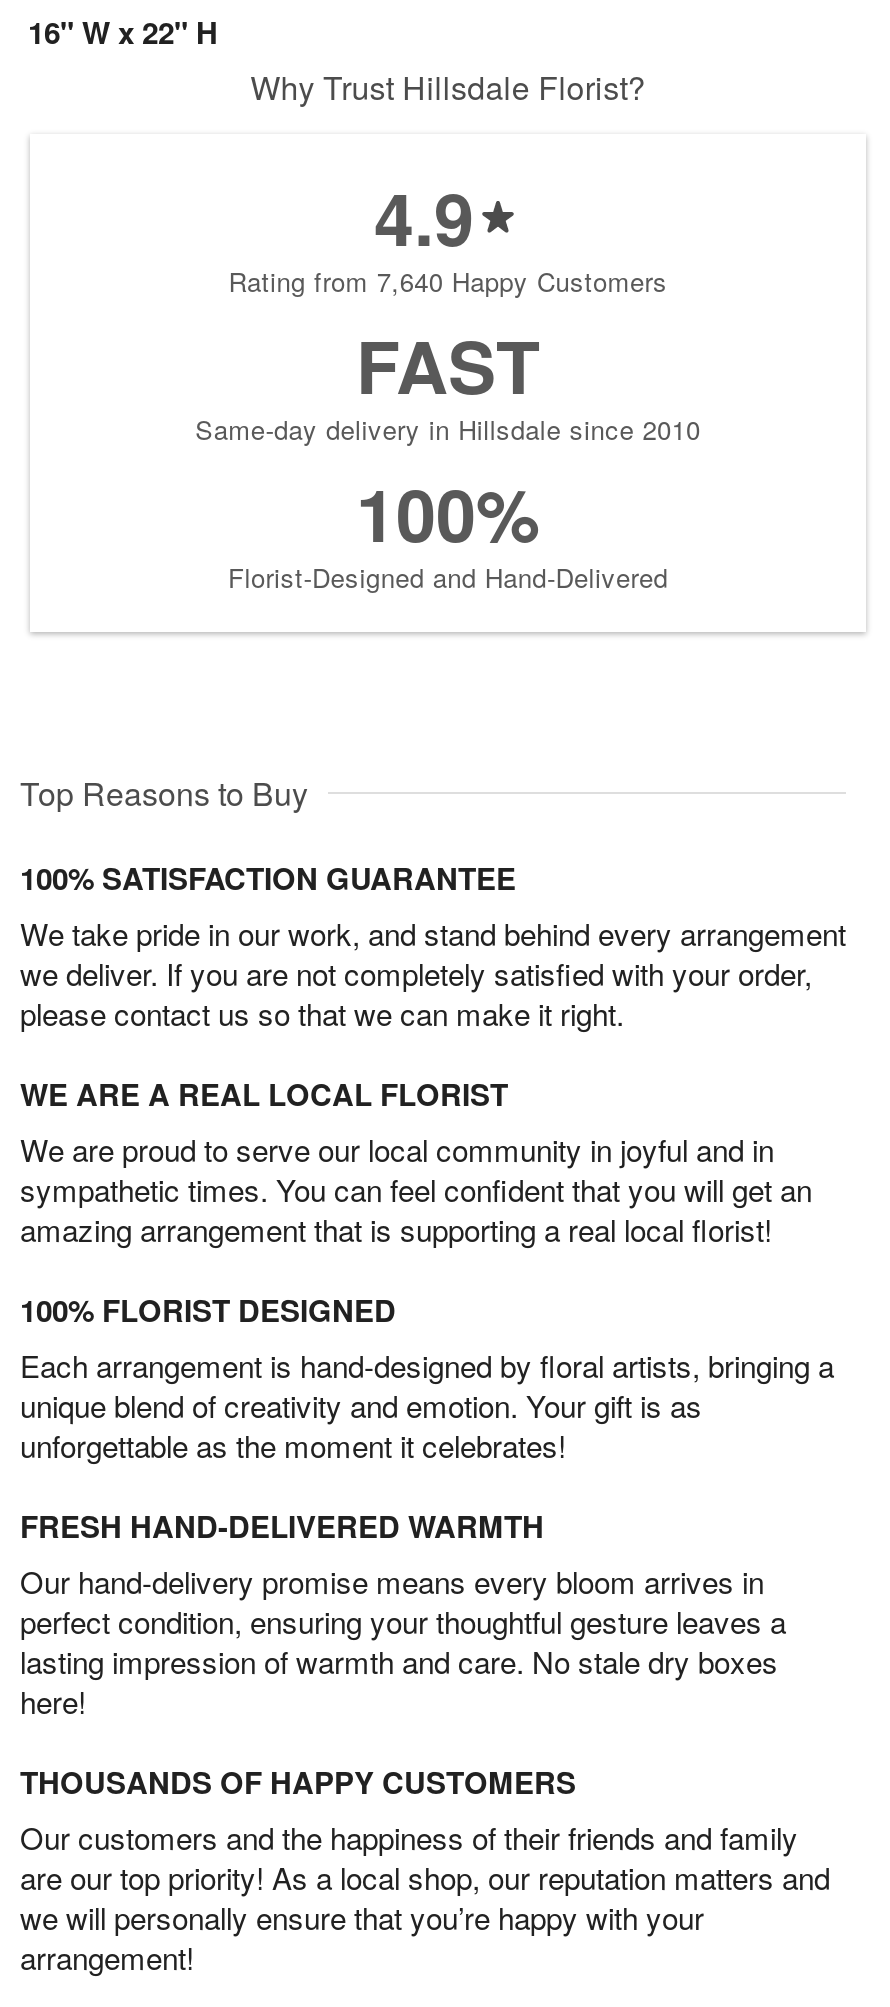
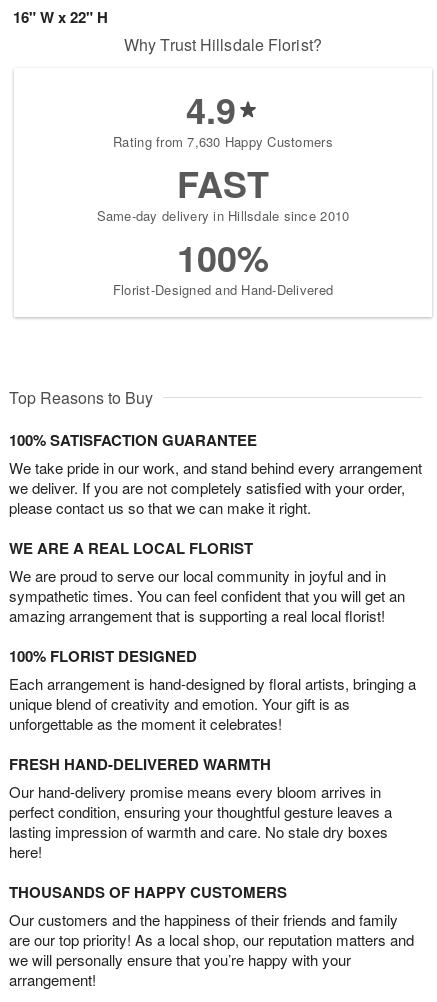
[228,261,668,299] Rating from 7,640 Happy Customers -> [113,131,333,150] Rating from 7,630 Happy Customers

